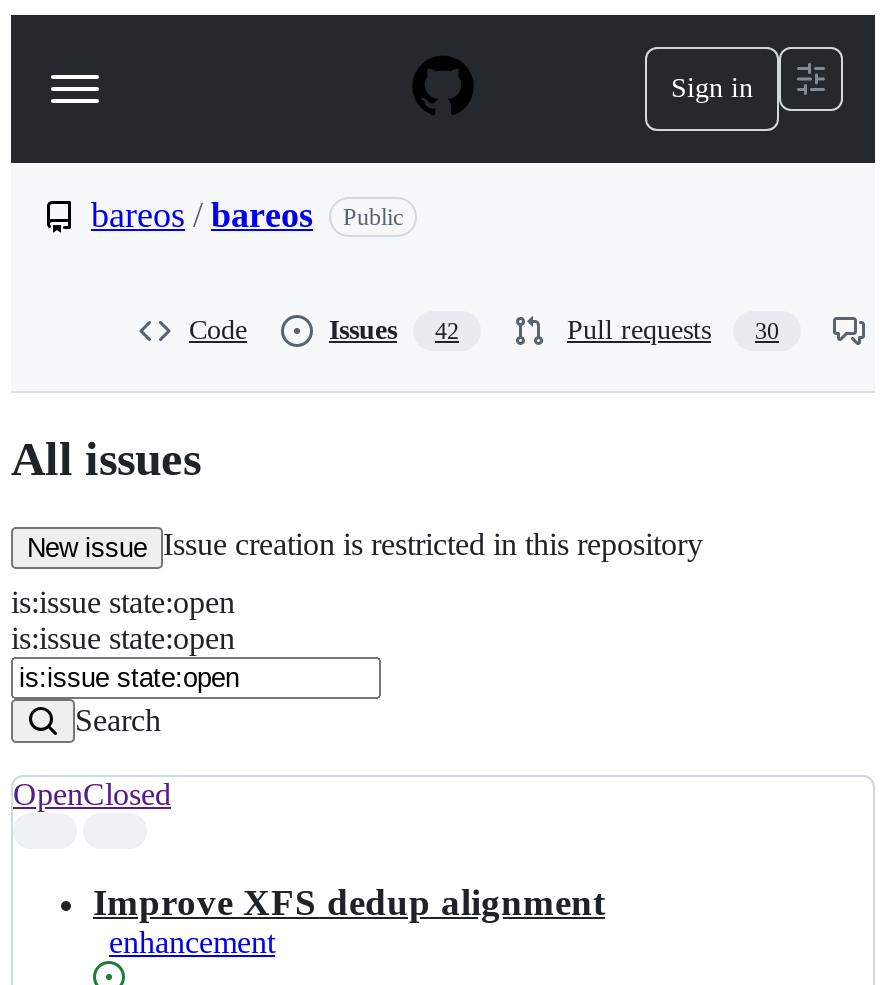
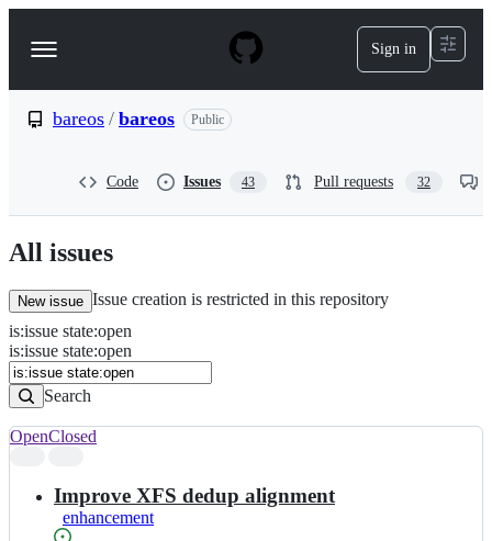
[329,315,459,345] Issues 42 -> [183,173,255,190] Issues 43
[567,315,779,345] Pull requests 30 -> [314,173,431,190] Pull requests 32

